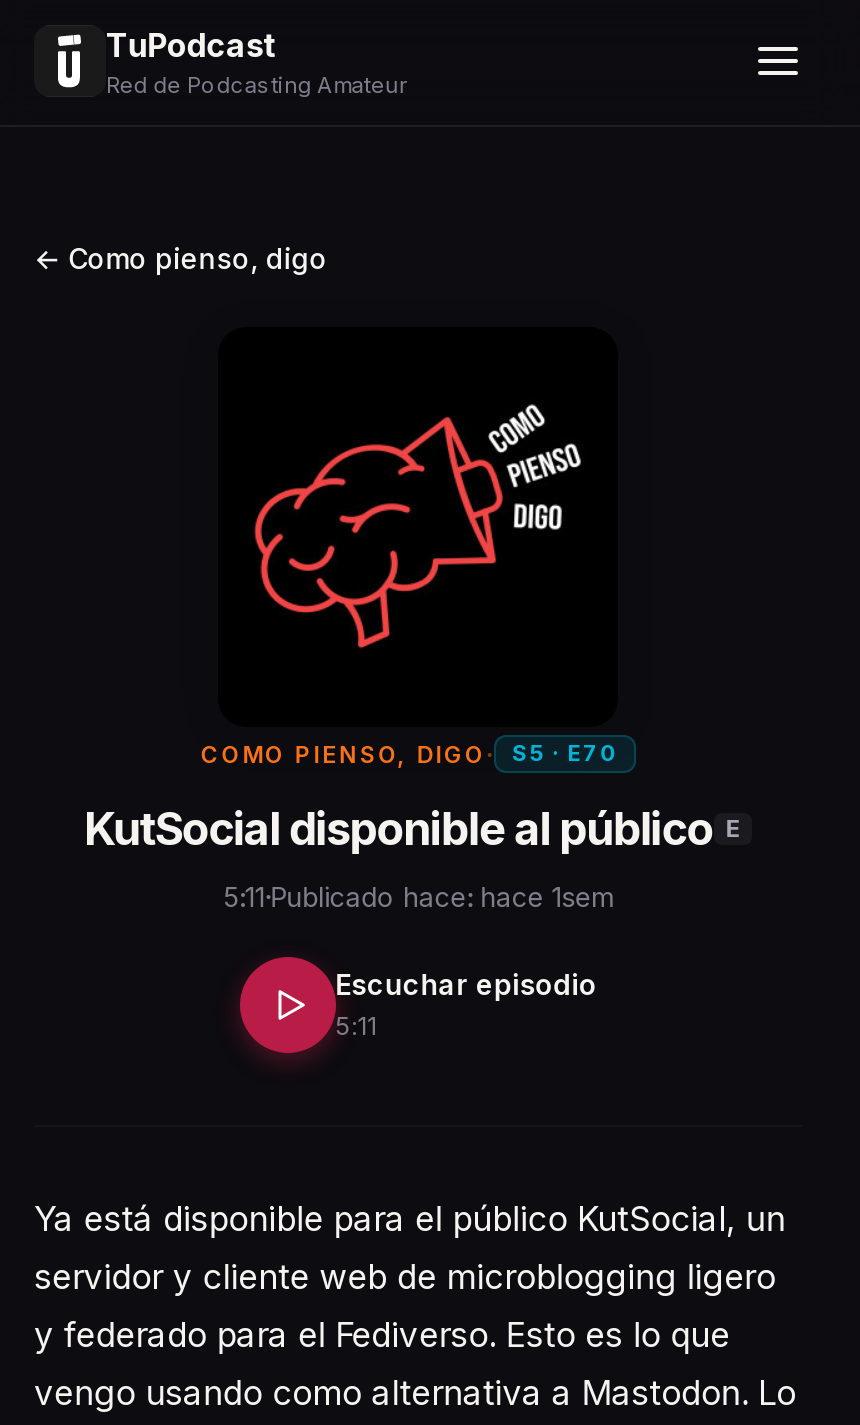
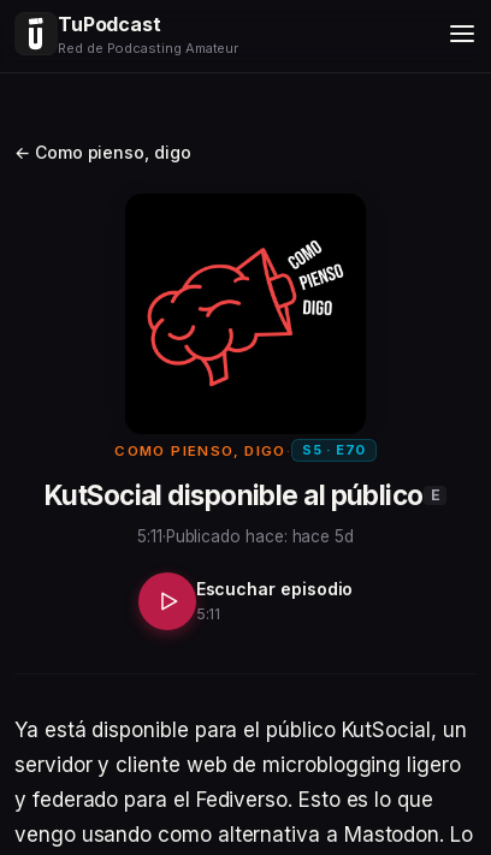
[223,881,613,913] 5:11·Publicado hace: hace 1sem -> [137,527,354,546] 5:11·Publicado hace: hace 5d

